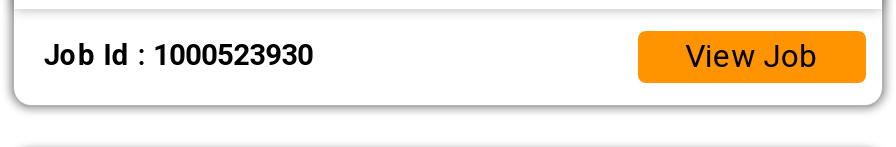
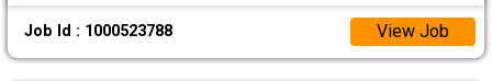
[44,40,314,74] Job Id : 1000523930 -> [24,22,172,41] Job Id : 1000523788

